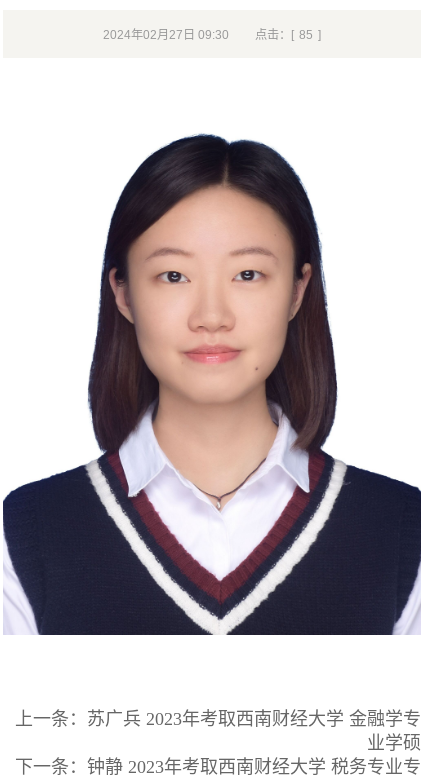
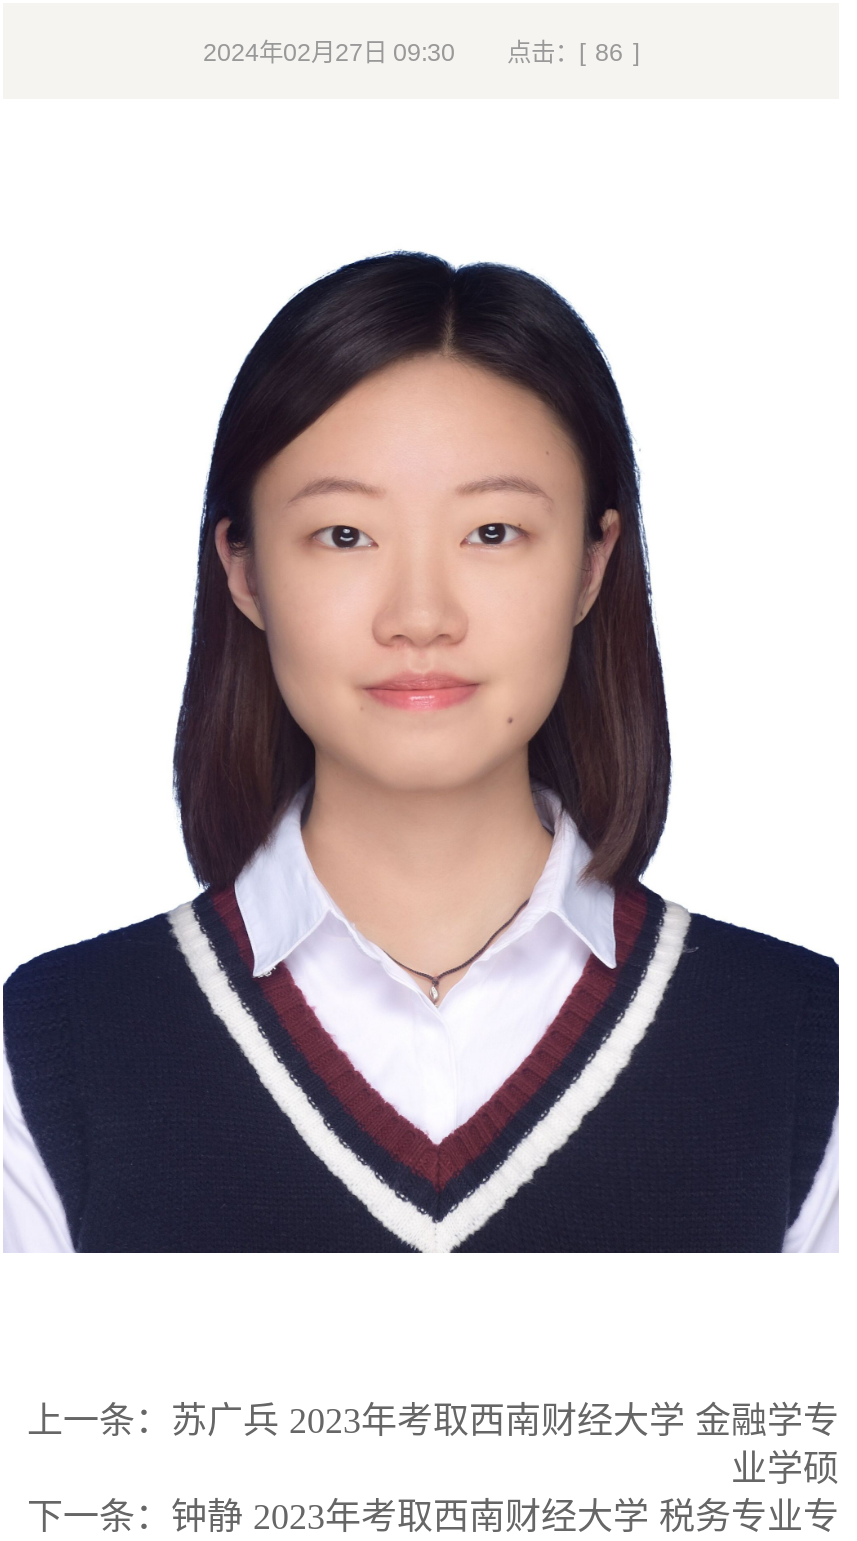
[103,27,321,41] 2024年02月27日 09:30 点击：[ 85 ] -> [203,38,639,66] 2024年02月27日 09:30 点击：[ 86 ]

